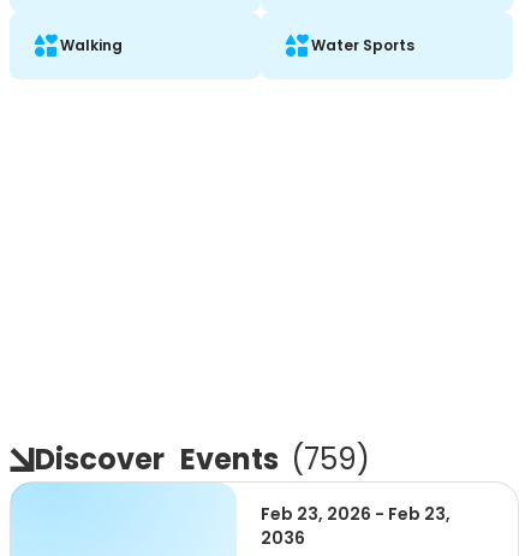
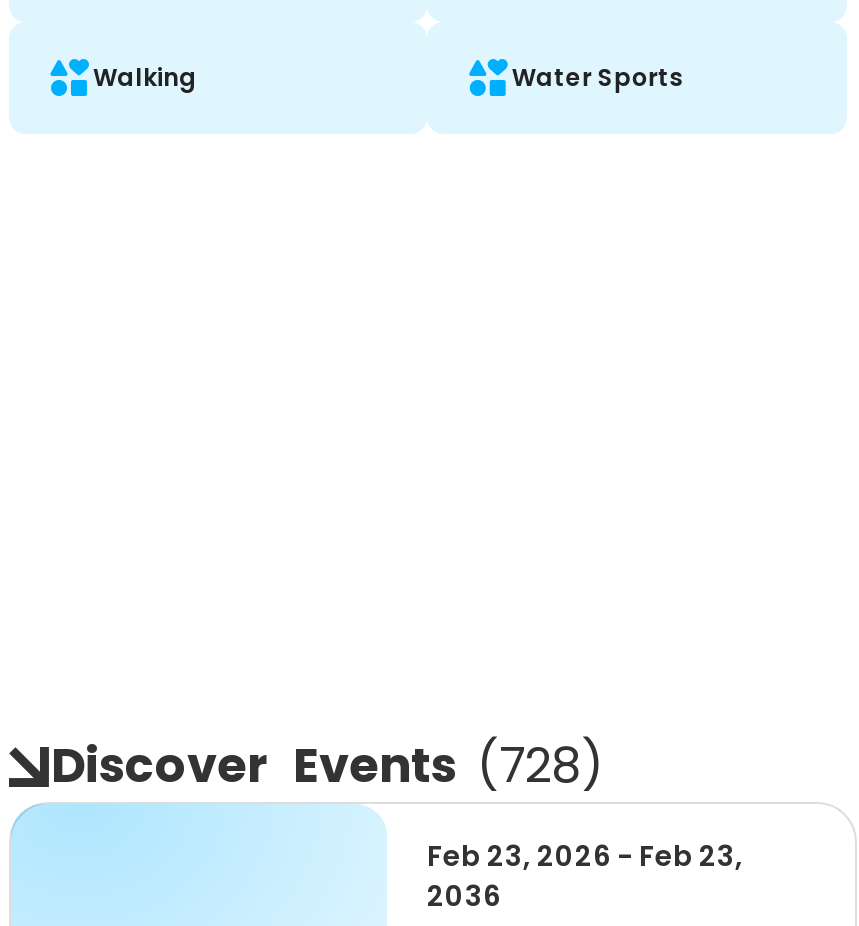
[35,439,370,479] Discover Events (759) -> [51,732,603,798] Discover Events (728)

